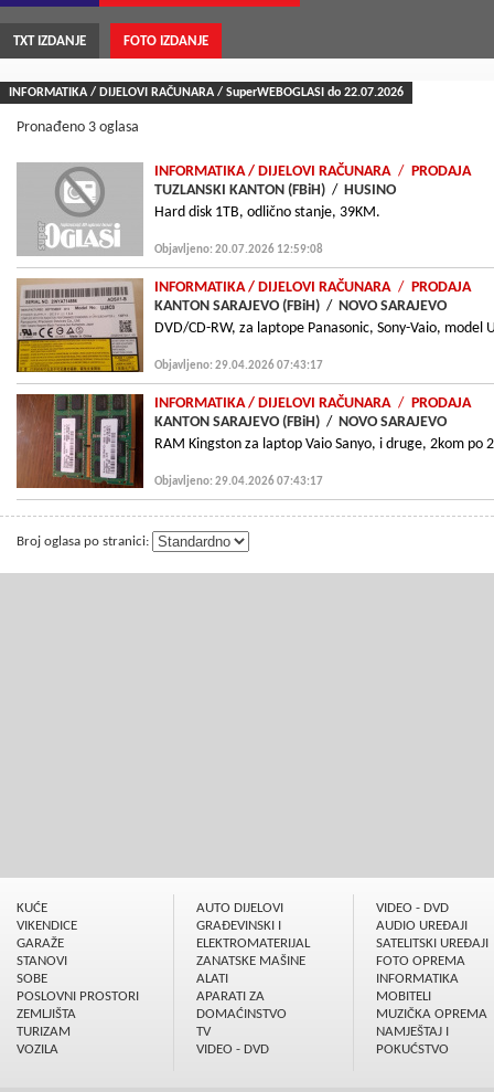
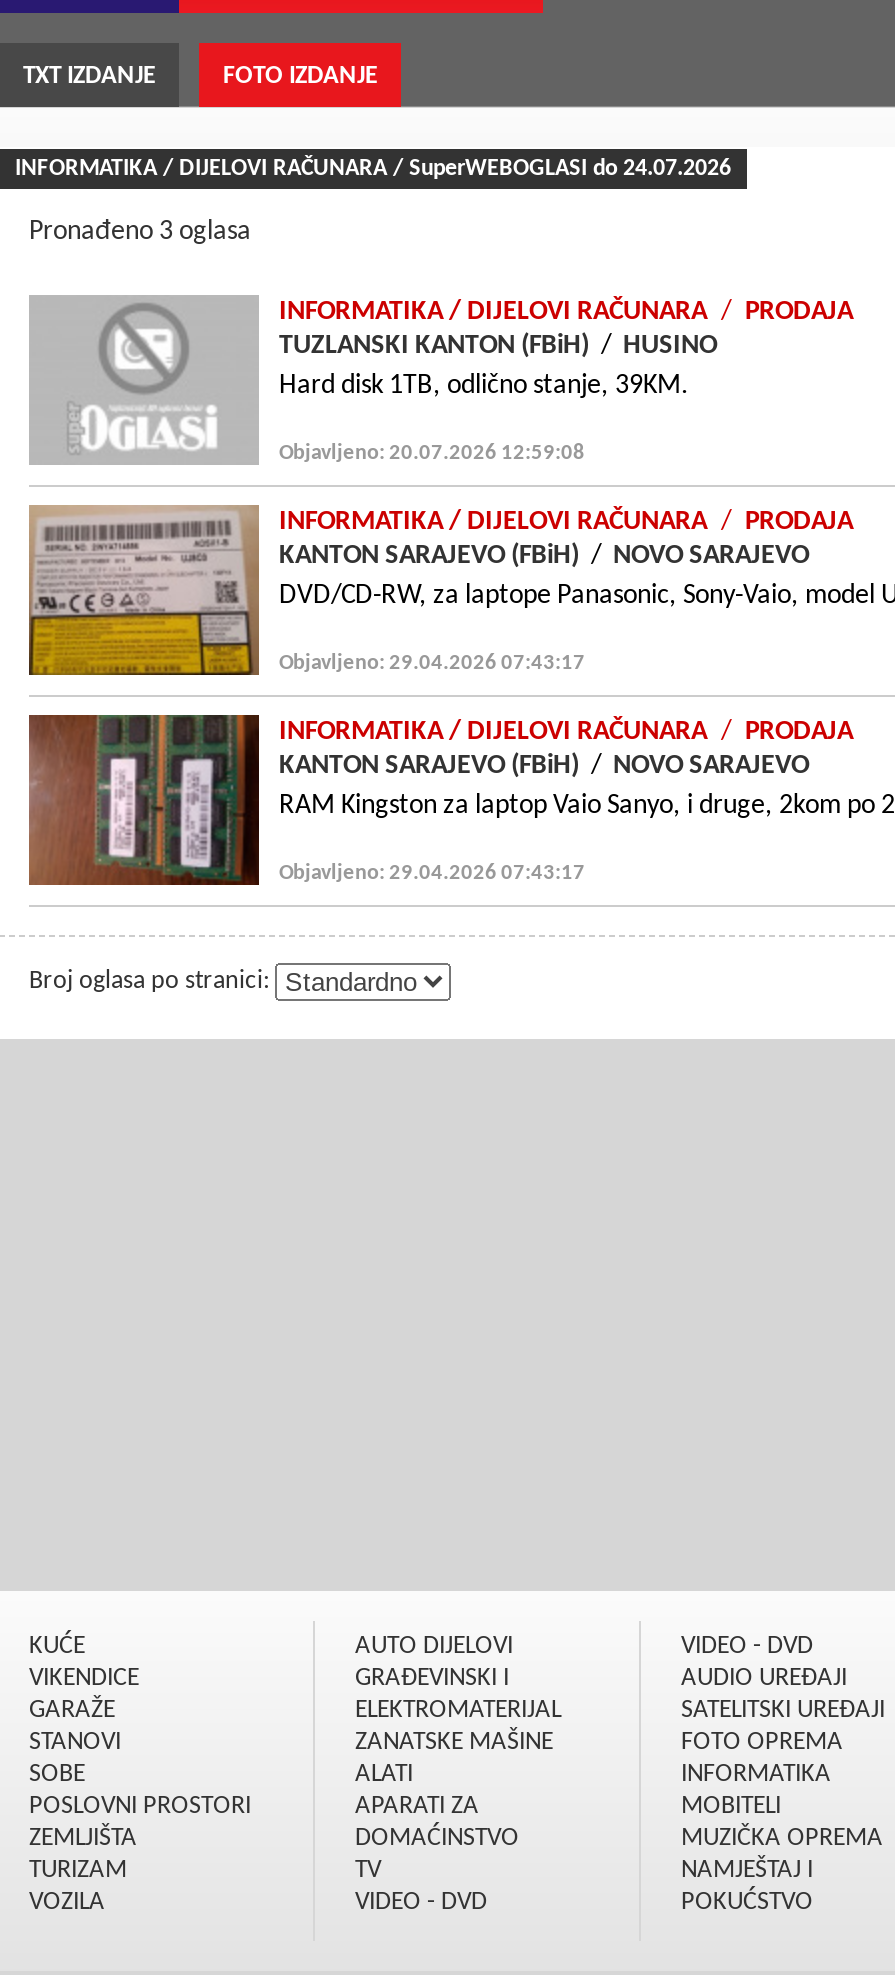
[9,86,404,99] INFORMATIKA / DIJELOVI RAČUNARA / SuperWEBOGLASI do 22.07.2026 -> [15,157,731,181] INFORMATIKA / DIJELOVI RAČUNARA / SuperWEBOGLASI do 24.07.2026

